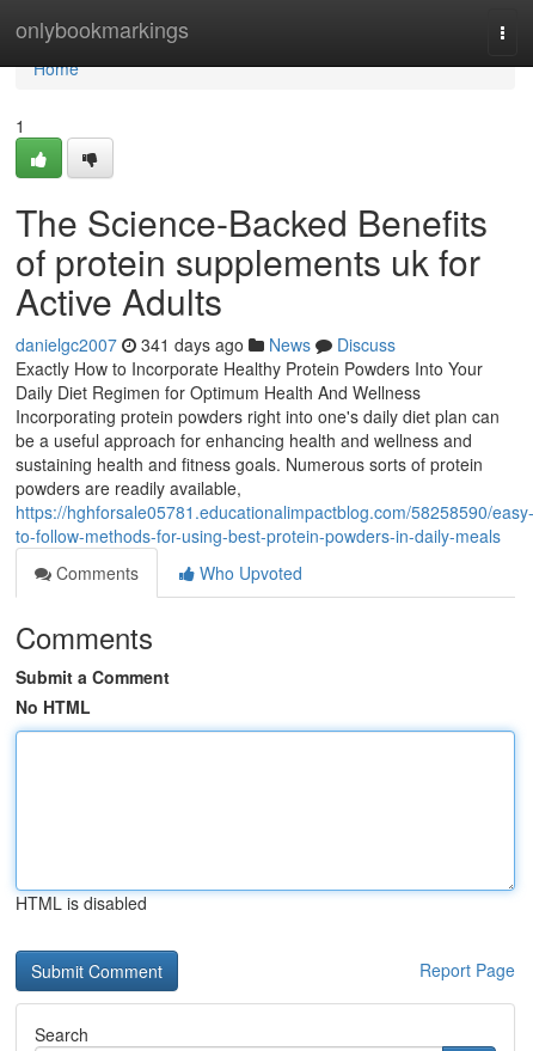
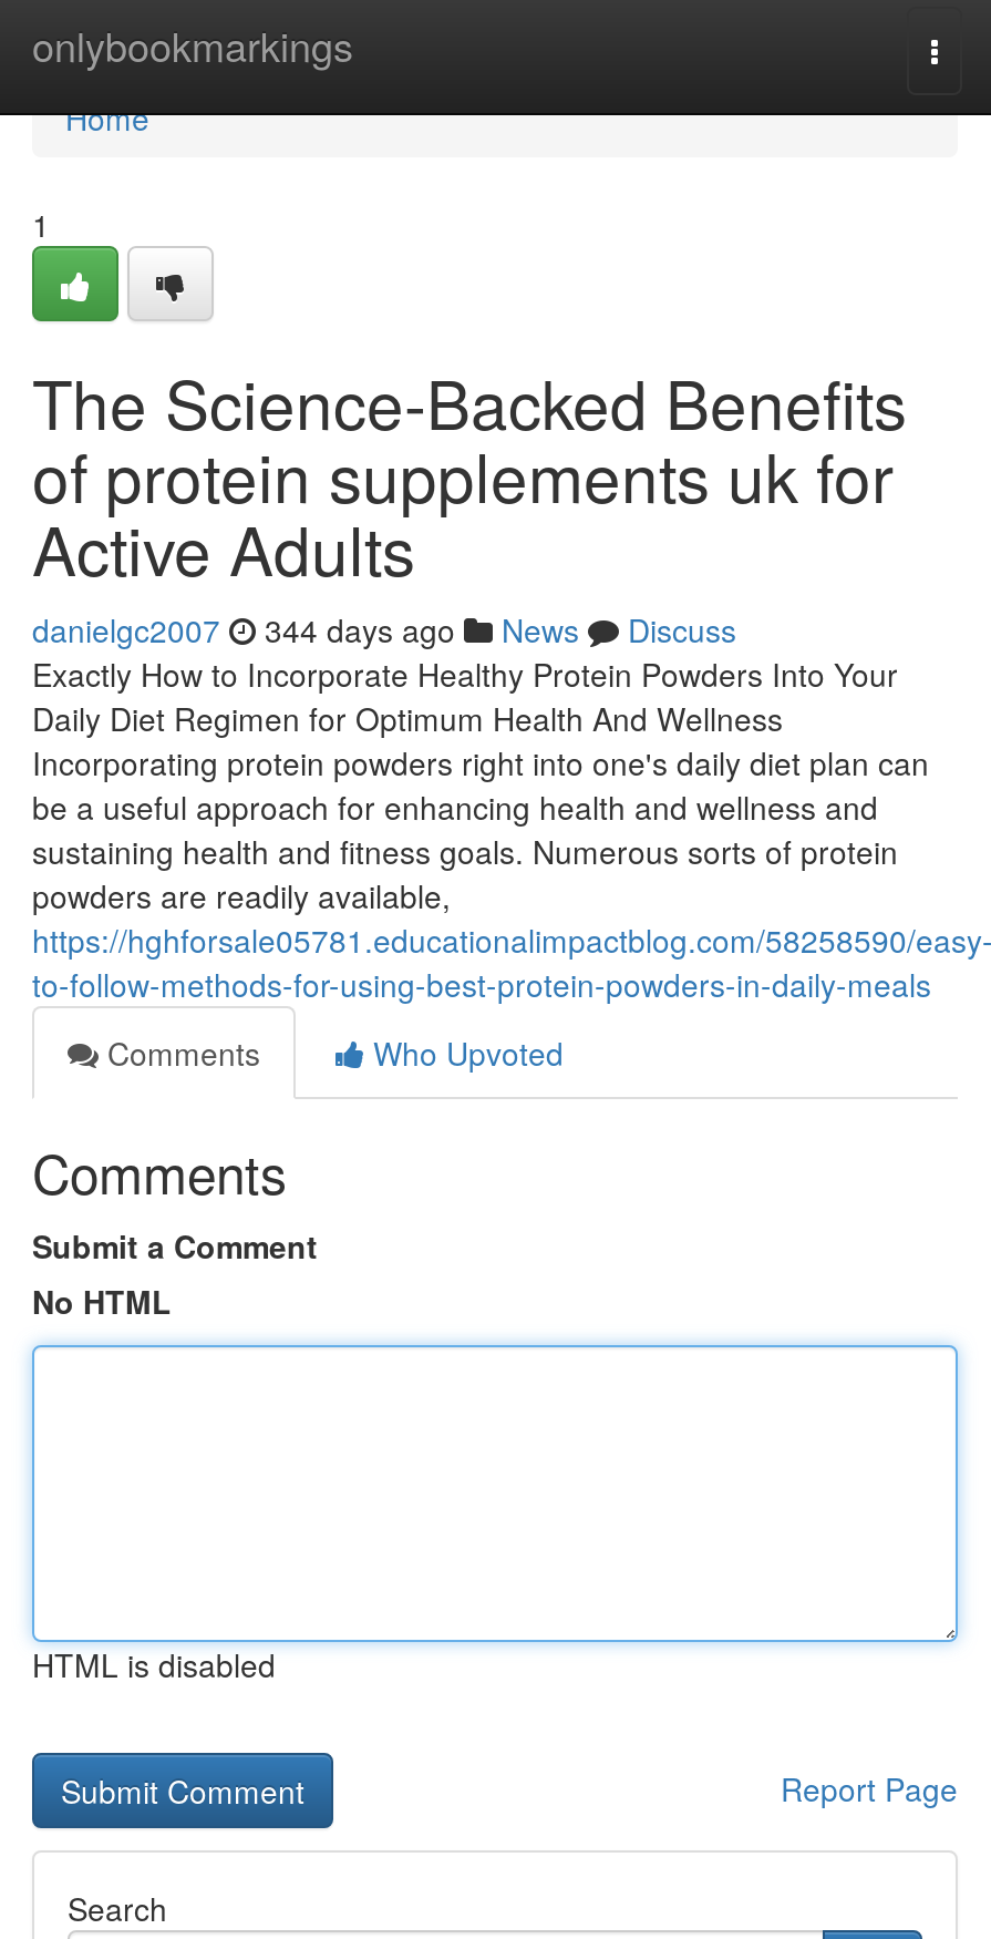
[16,332,396,356] danielgc2007 341 days ago News Discuss -> [32,607,736,652] danielgc2007 344 days ago News Discuss

